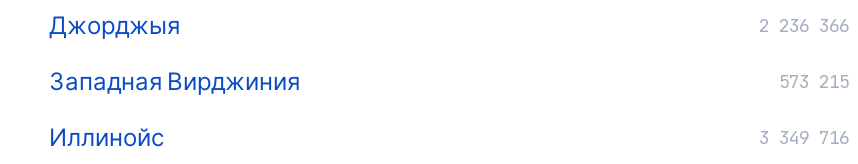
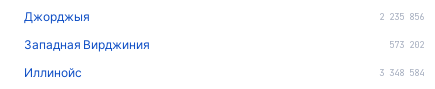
[759,13,849,37] 2 236 366 -> [379,10,424,22] 2 235 856
[779,69,849,93] 573 215 -> [389,38,424,50] 573 202
[759,125,849,149] 3 349 716 -> [379,66,424,78] 3 348 584

